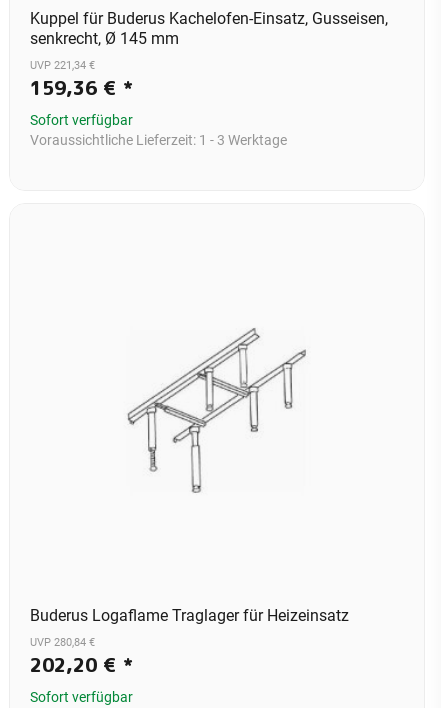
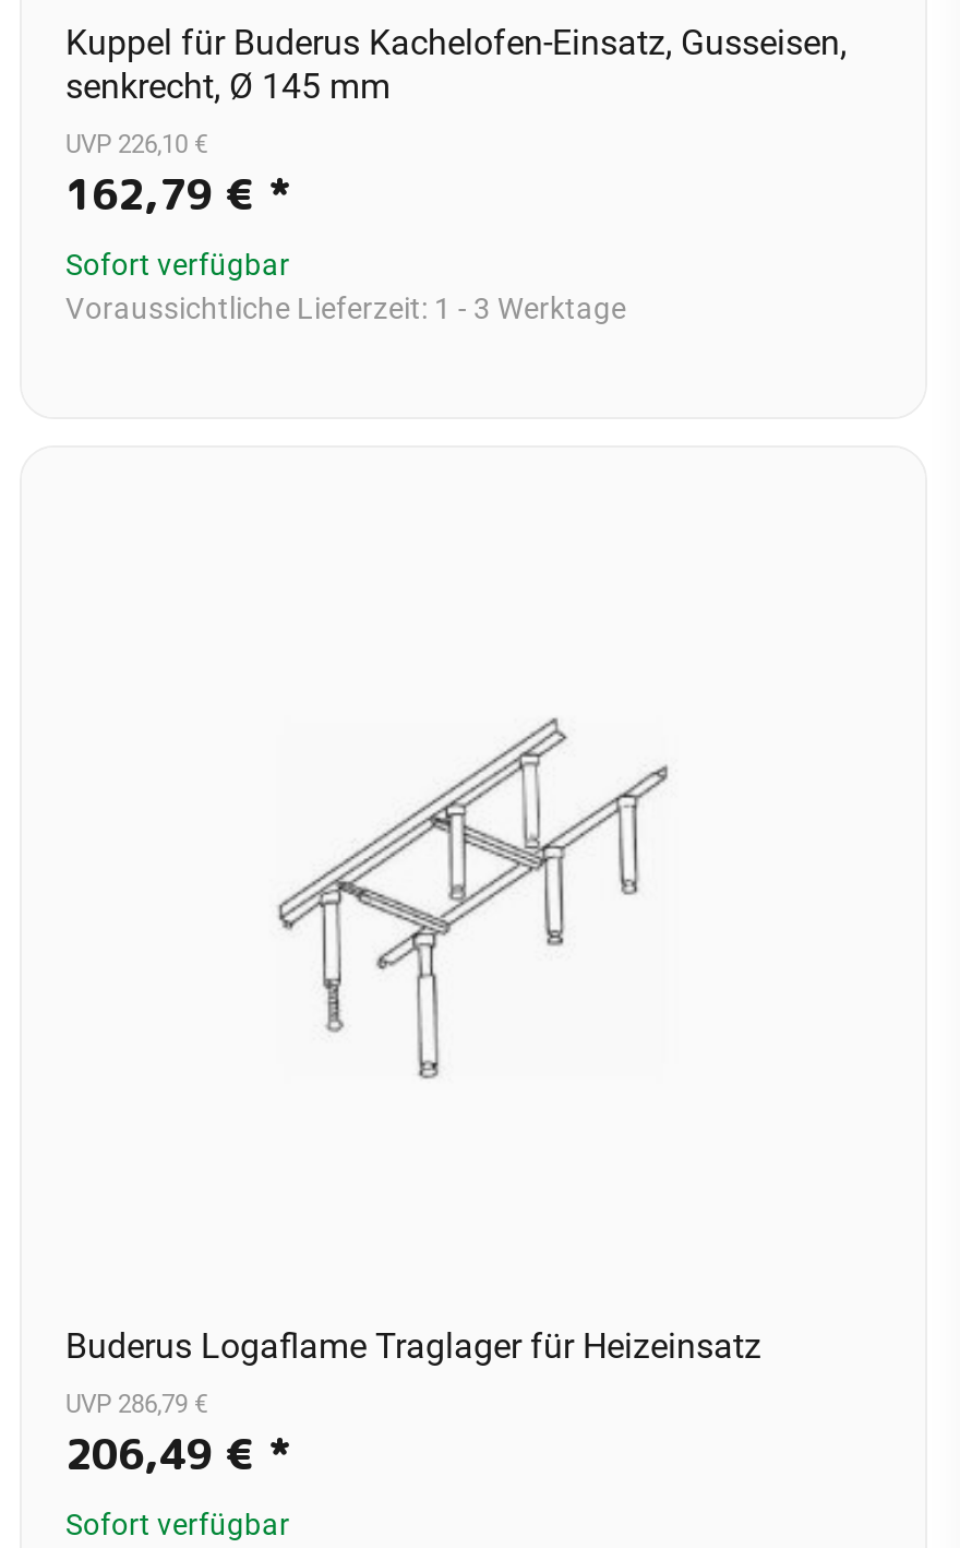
[30,58,95,72] UVP 221,34 € -> [65,129,207,159] UVP 226,10 €
[30,74,133,101] 159,36 €* -> [65,164,290,223] 162,79 €*
[30,635,95,649] UVP 280,84 € -> [65,1389,207,1419] UVP 286,79 €
[30,651,133,678] 202,20 €* -> [65,1424,290,1482] 206,49 €*

